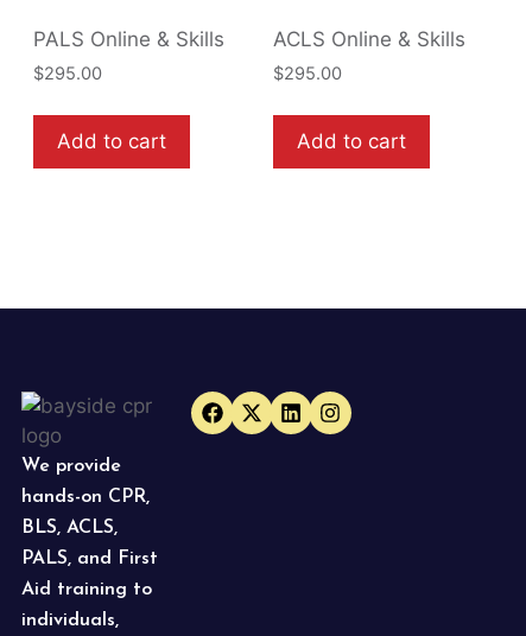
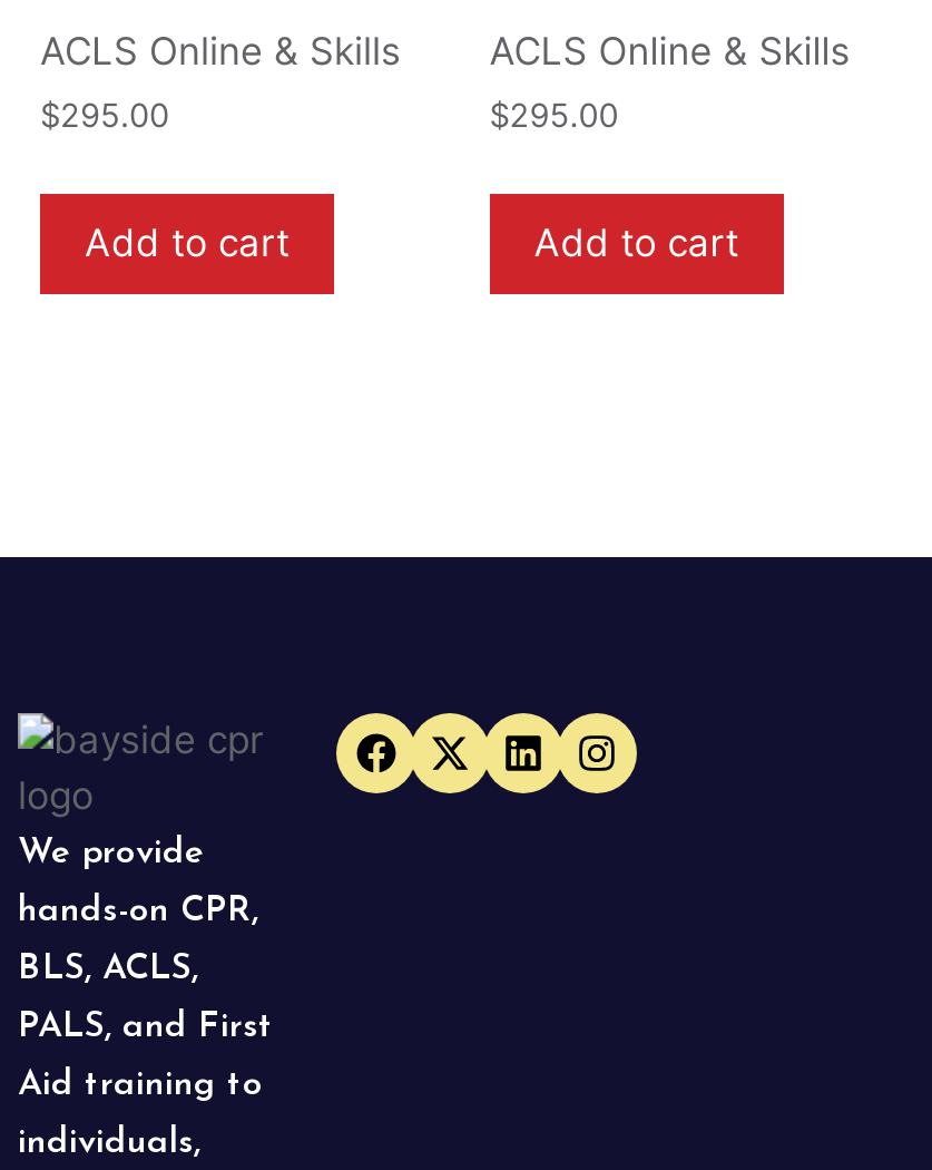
[33,27,224,51] PALS Online & Skills -> [40,29,401,74] ACLS Online & Skills

